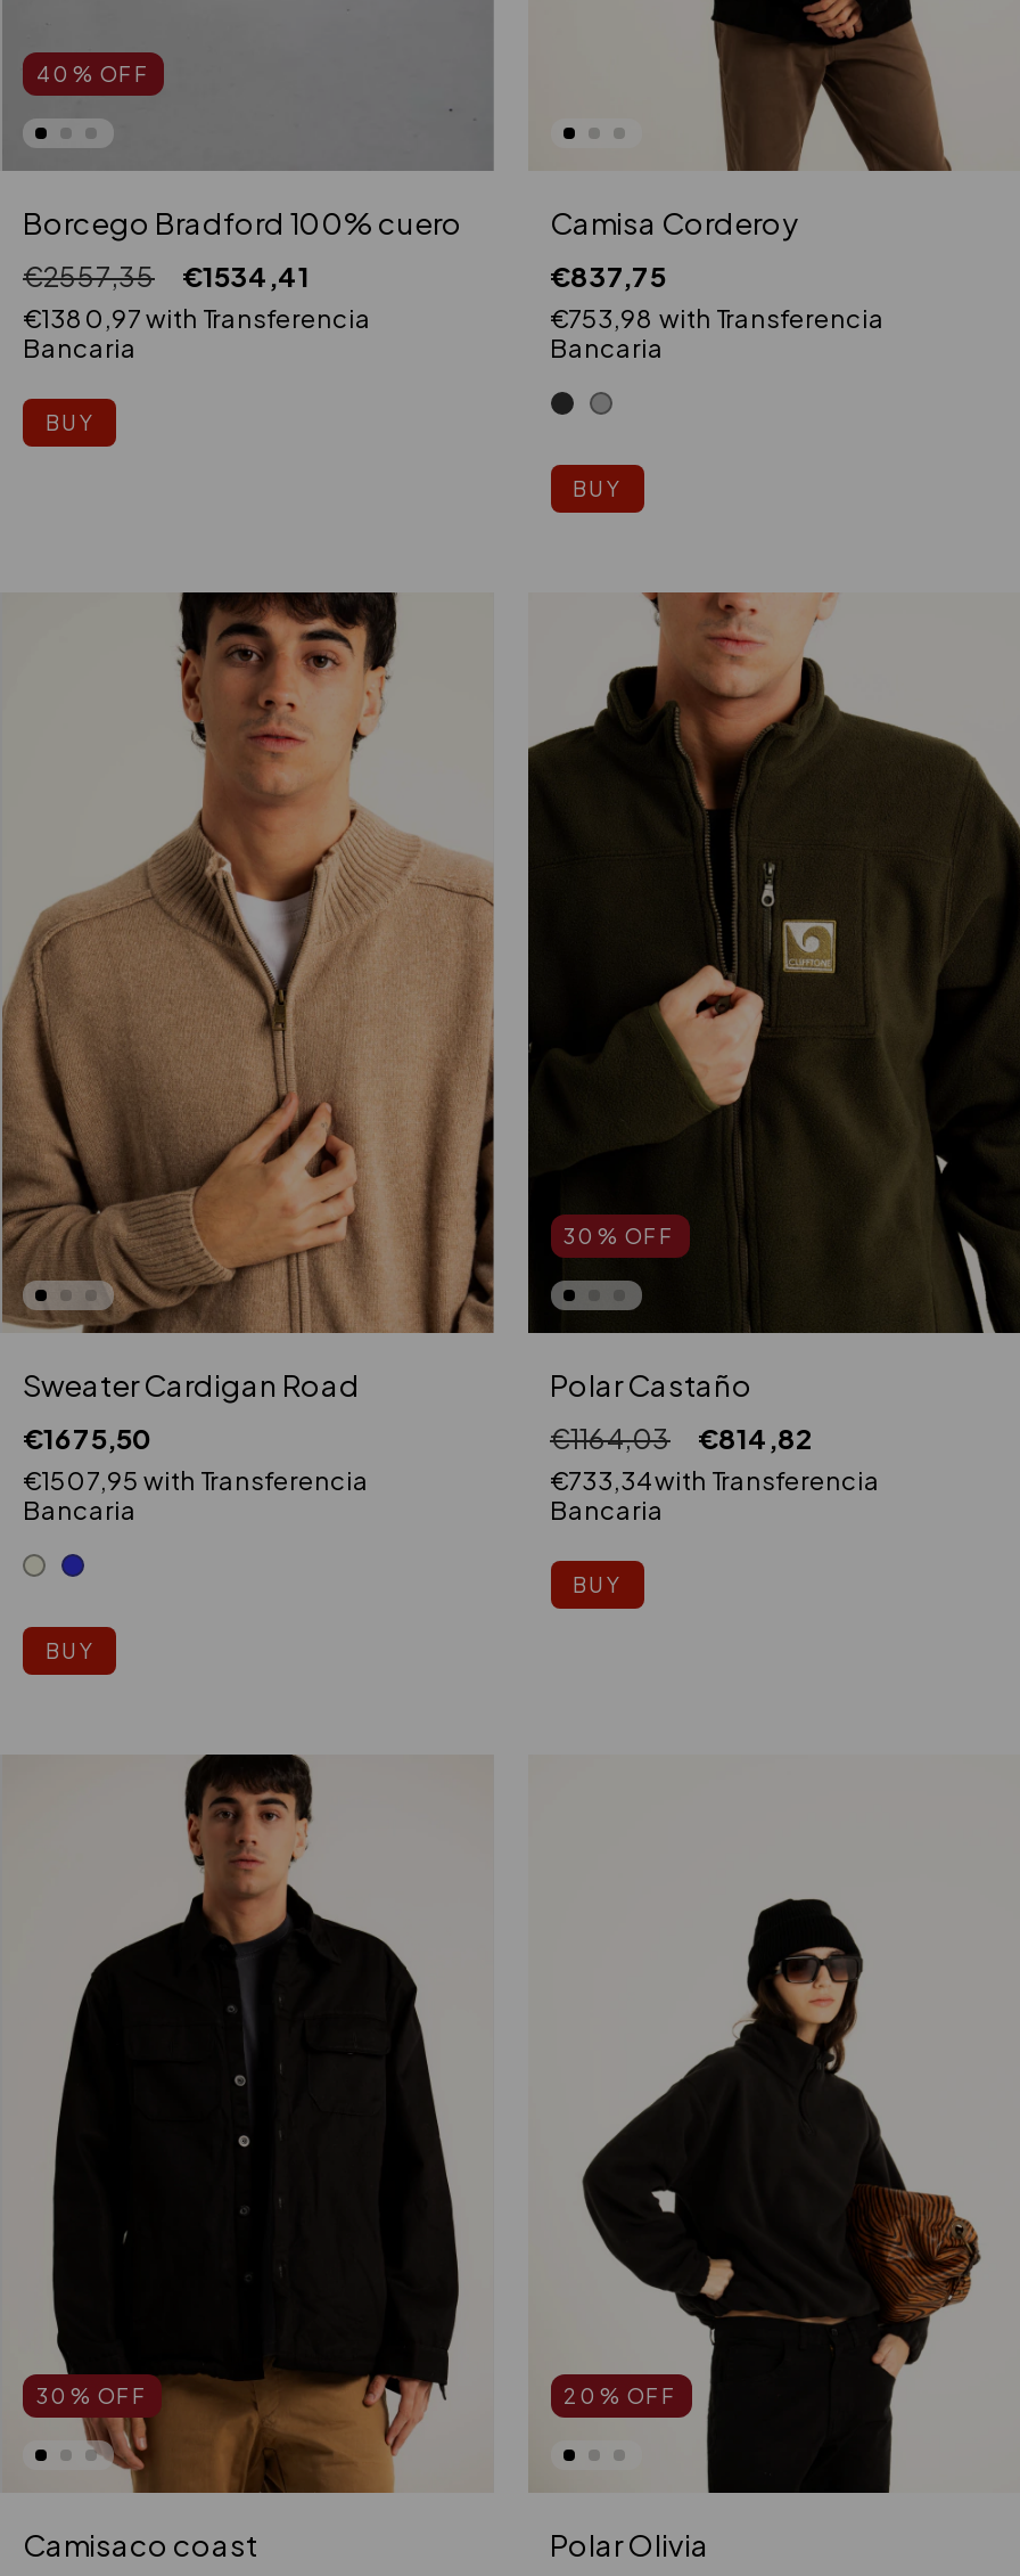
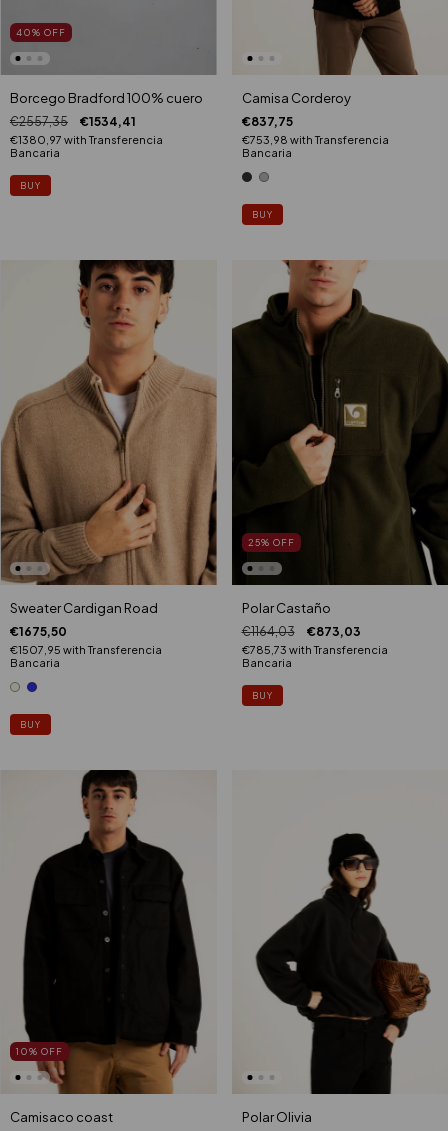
[564,1222,675,1248] 30% OFF -> [247,536,294,547] 25% OFF
[698,1421,814,1455] €814,82 -> [306,623,360,638] €873,03
[550,1464,880,1494] €733,34with Transferencia -> [241,642,387,655] €785,73with Transferencia
[36,2384,148,2409] 30% OFF -> [16,1046,63,1057] 10% OFF
[564,2384,677,2409] 20% OFF -> none

